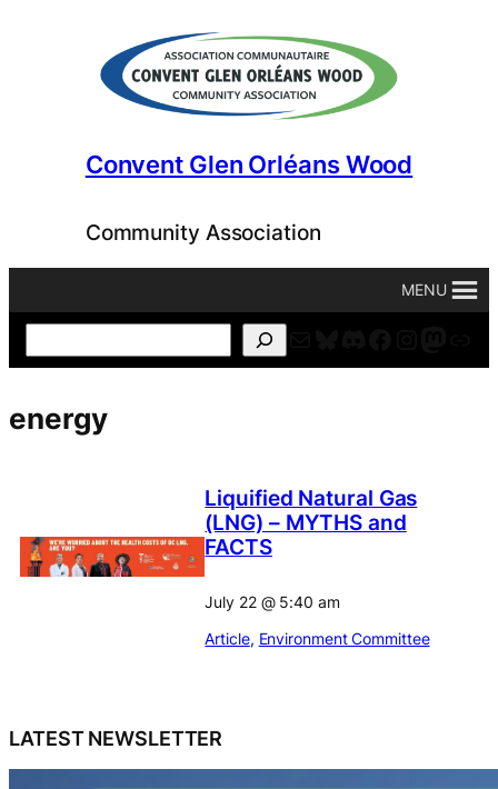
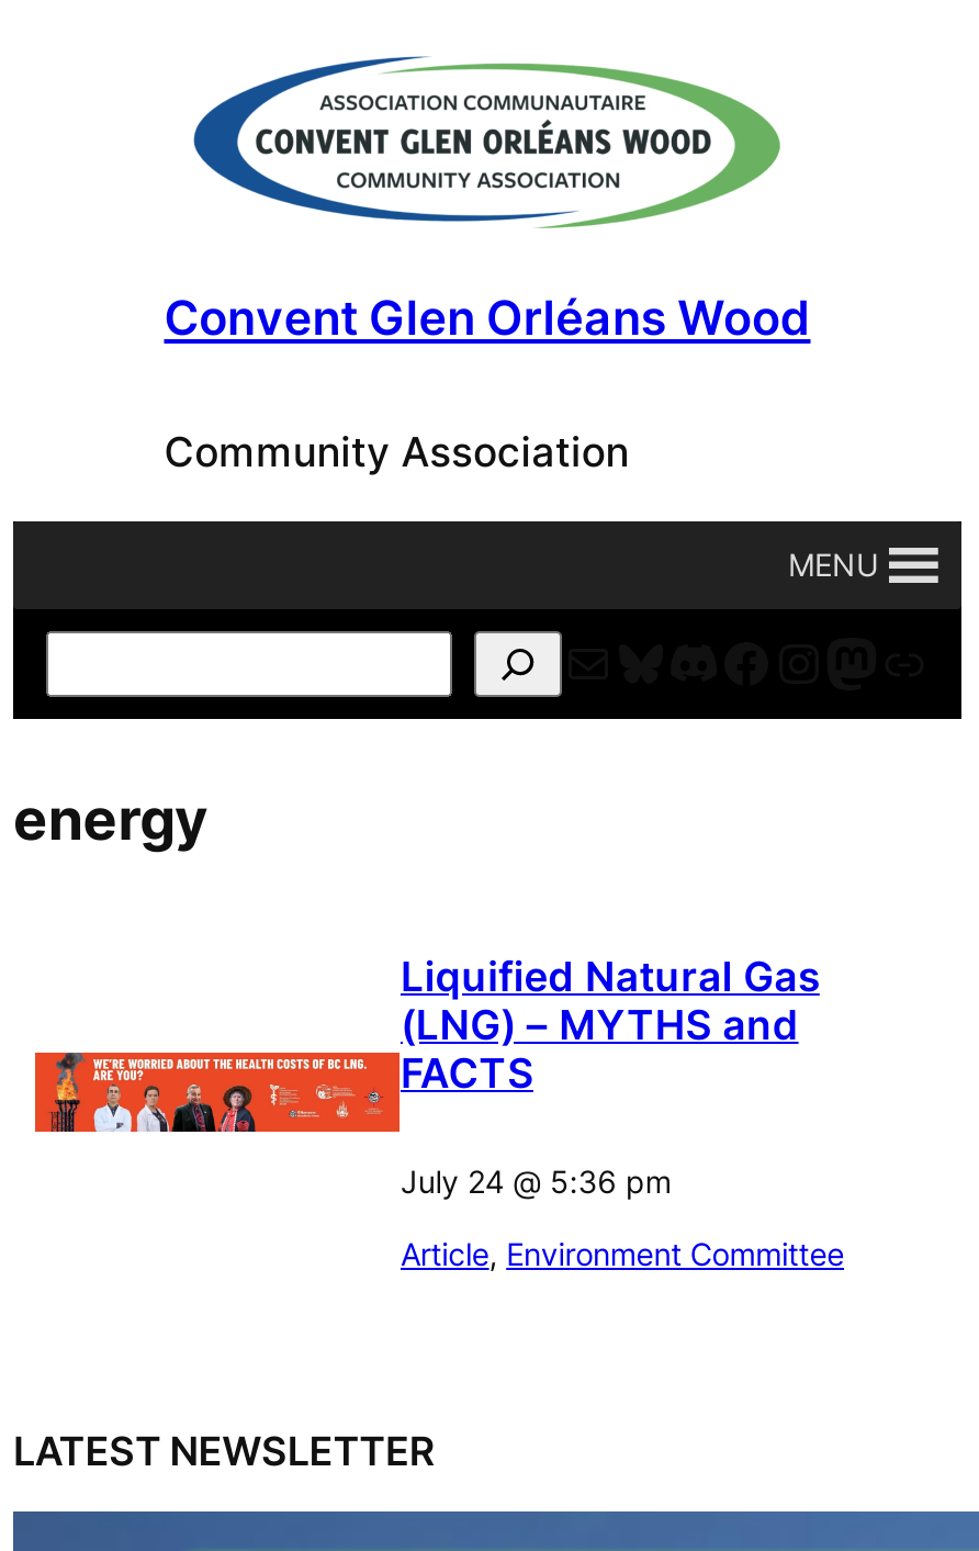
[205,593,340,612] July 22 @ 5:40 am -> [401,1163,671,1201] July 24 @ 5:36 pm

